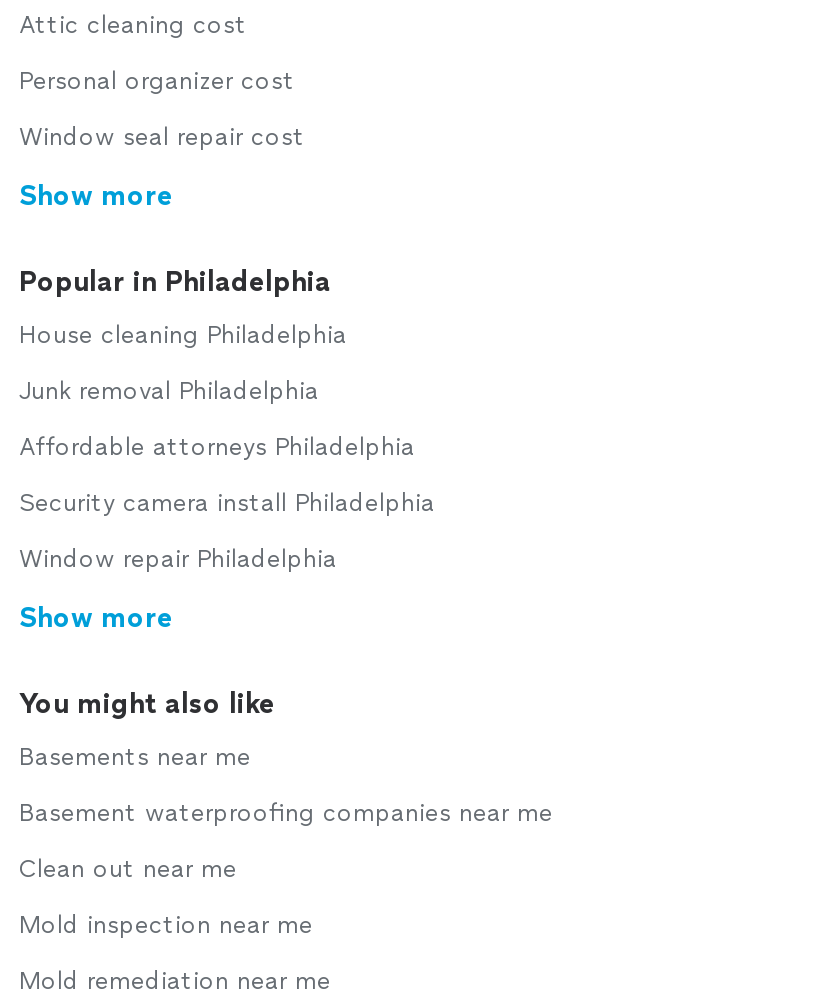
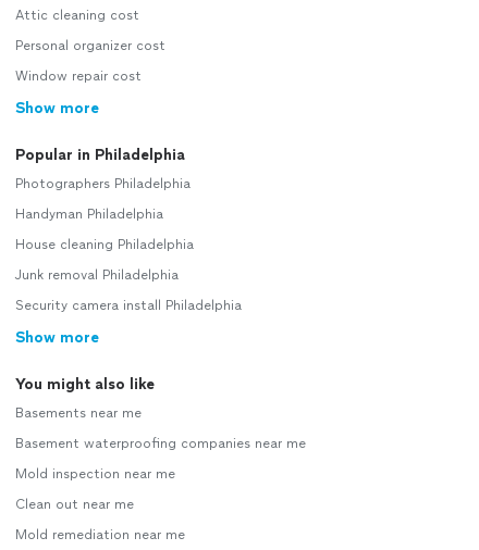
[19,123,305,151] Window seal repair cost -> [15,68,142,84] Window repair cost
none -> [15,176,191,222] Photographers Philadelphia | Handyman Philadelphia
moved [19,321,347,405] -> [15,237,194,283]: House cleaning Philadelphia | Junk removal Philadelphia
[19,433,415,461] Affordable attorneys Philadelphia -> none
moved [19,489,435,517] -> [15,298,242,313]: Security camera install Philadelphia
[19,545,337,573] Window repair Philadelphia -> none
moved [19,855,237,883] -> [15,497,134,512]: Clean out near me
moved [19,911,313,939] -> [15,466,175,482]: Mold inspection near me

